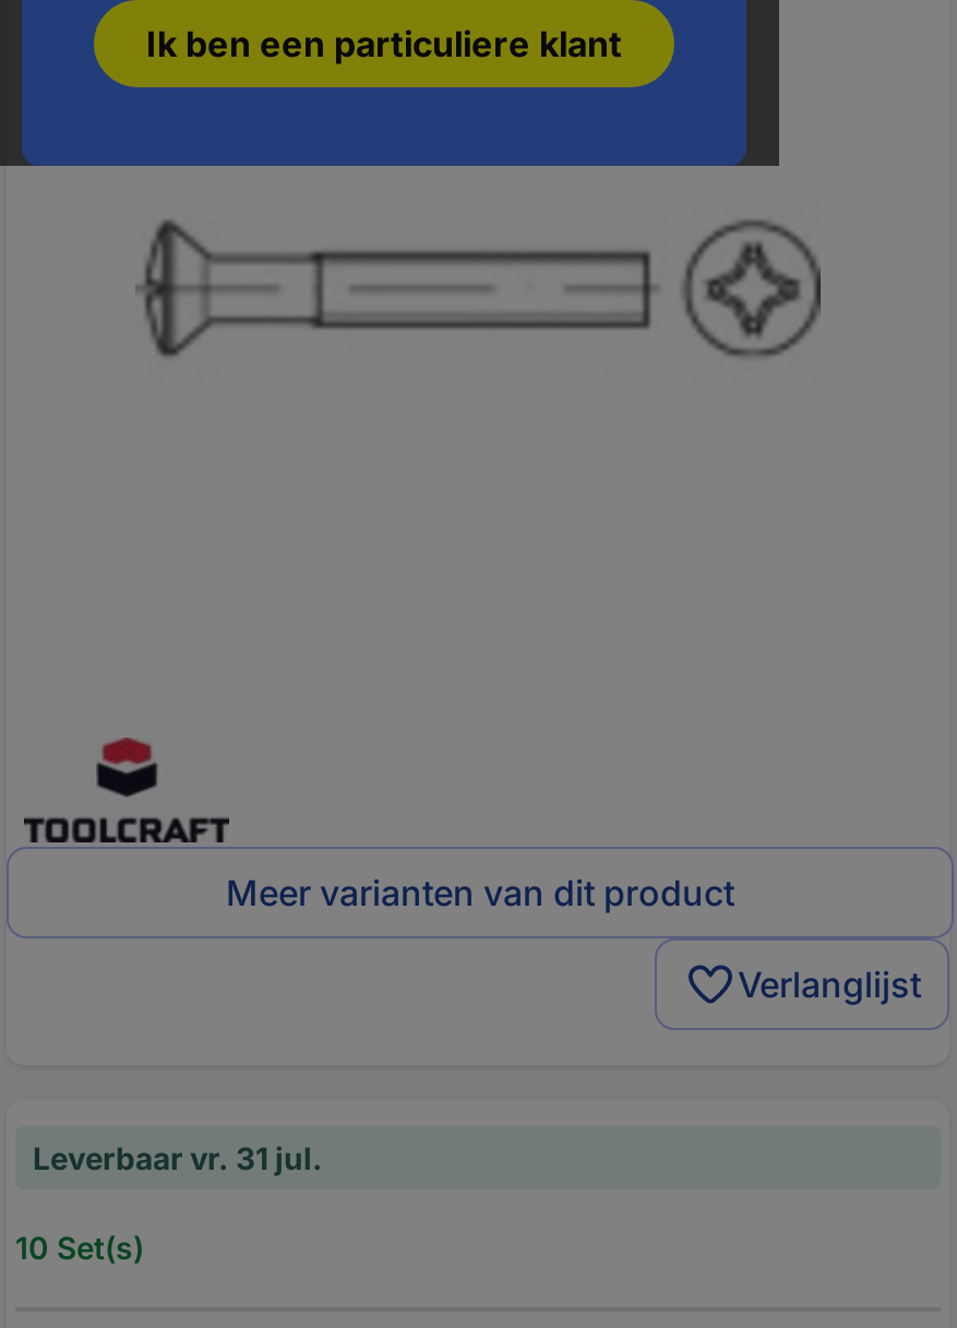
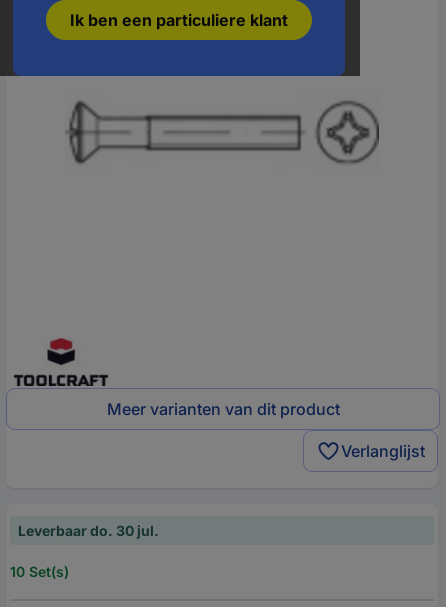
[33,1140,323,1177] Leverbaar vr. 31 jul. -> [18,522,159,539] Leverbaar do. 30 jul.

